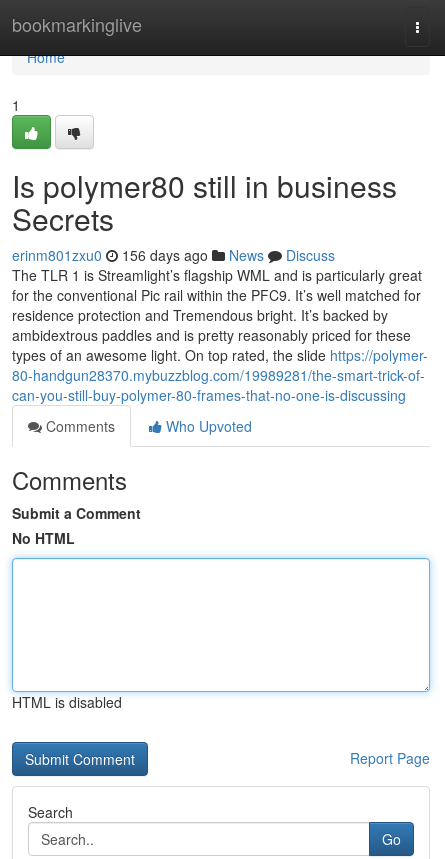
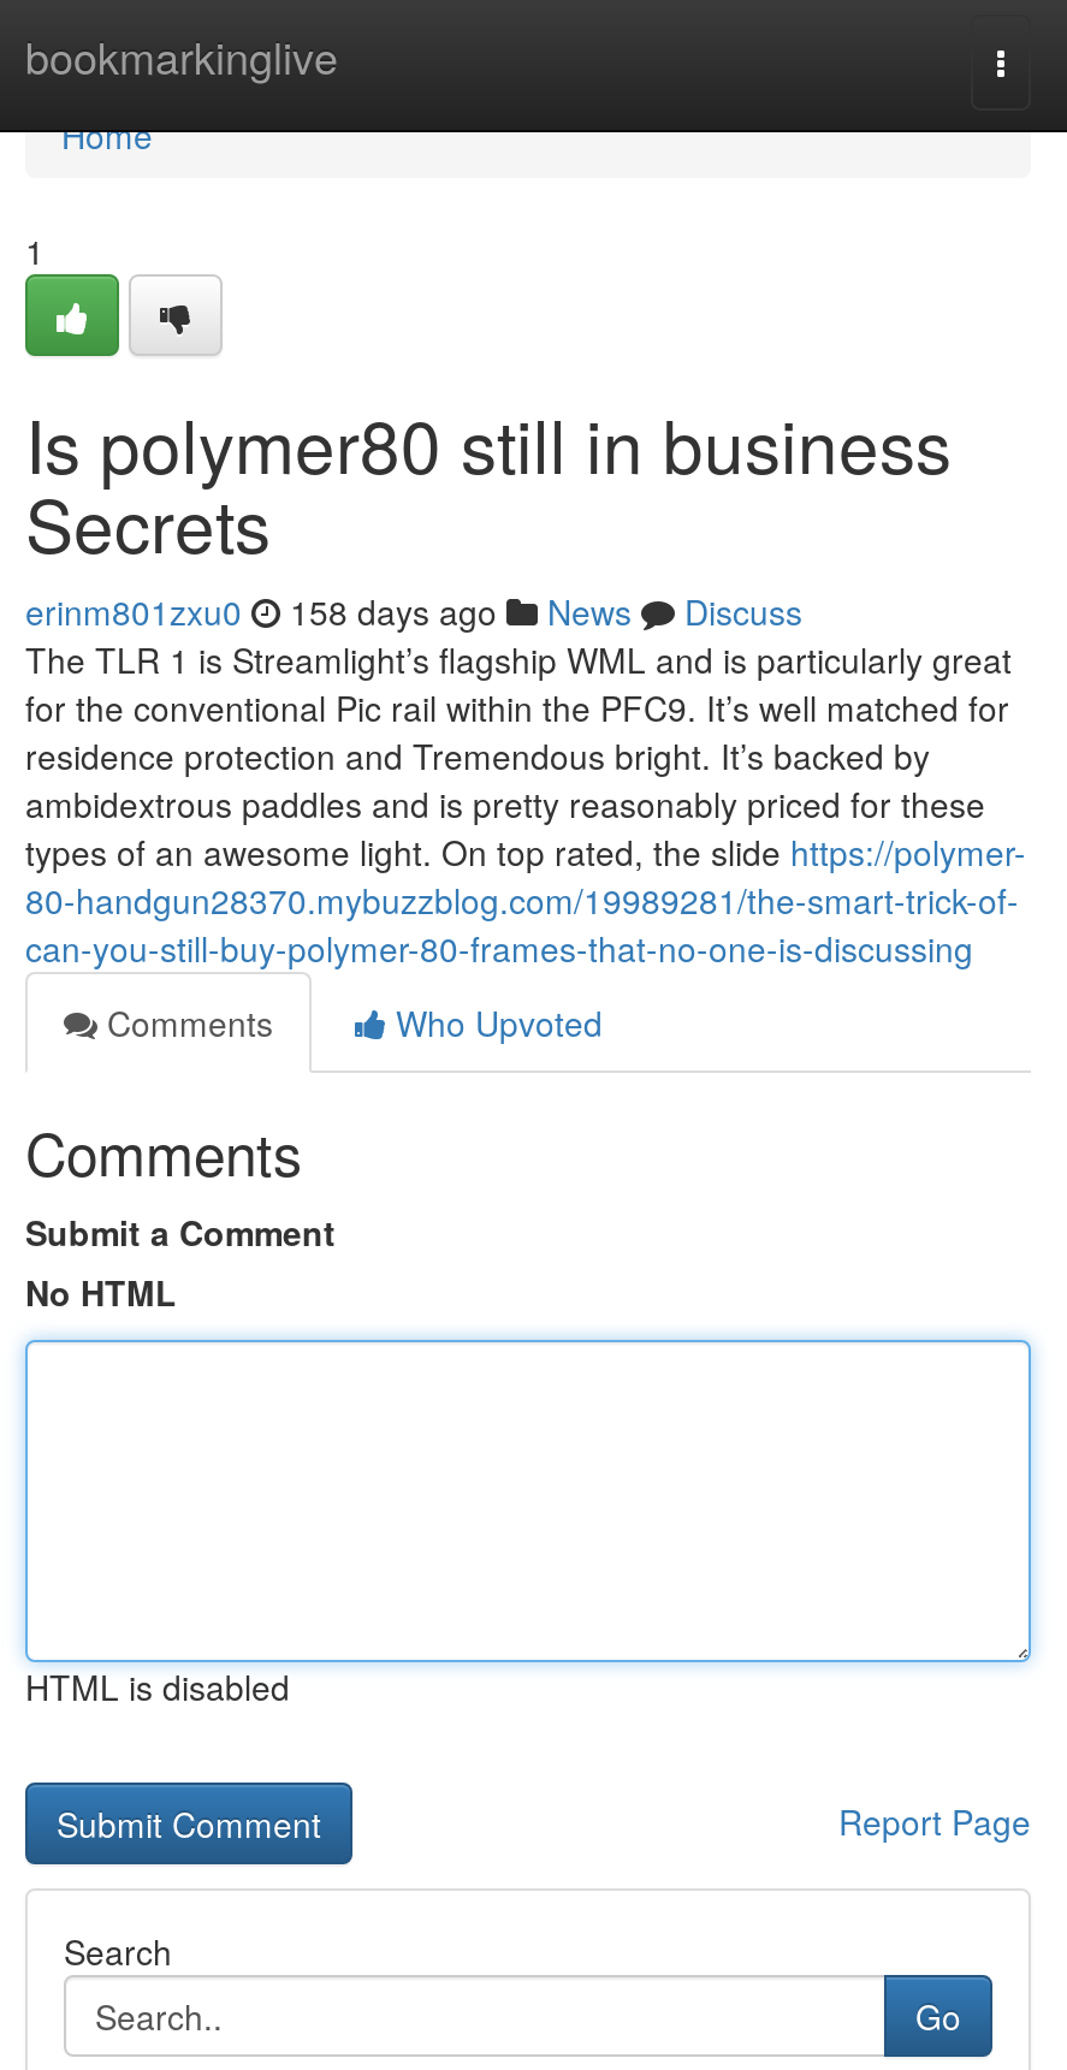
[12,245,335,265] erinm801zxu0 156 days ago News Discuss -> [25,587,802,635] erinm801zxu0 158 days ago News Discuss

